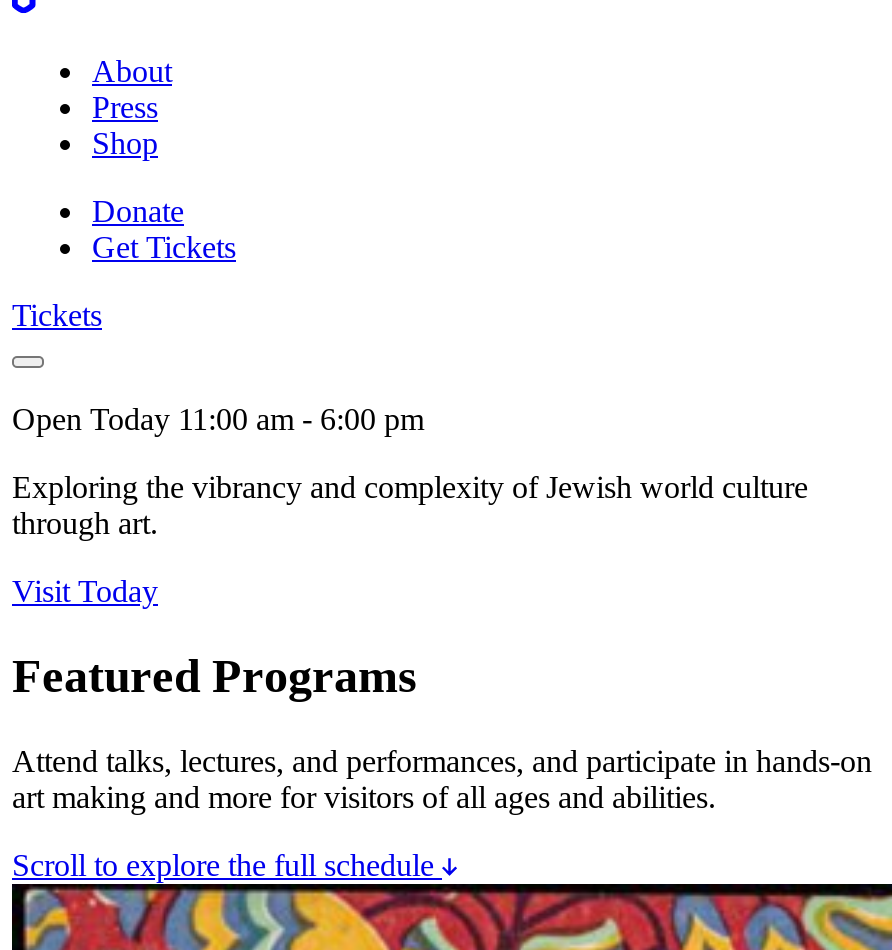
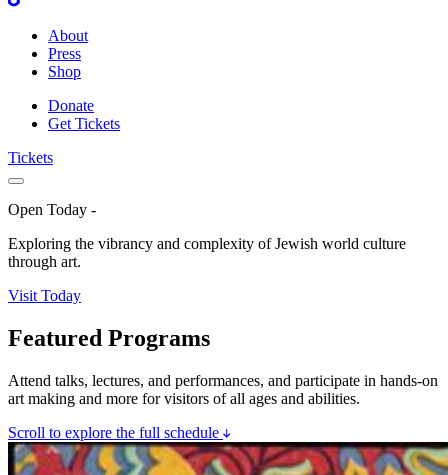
[12,402,424,436] Open Today 11:00 am - 6:00 pm -> [8,201,96,218] Open Today -

